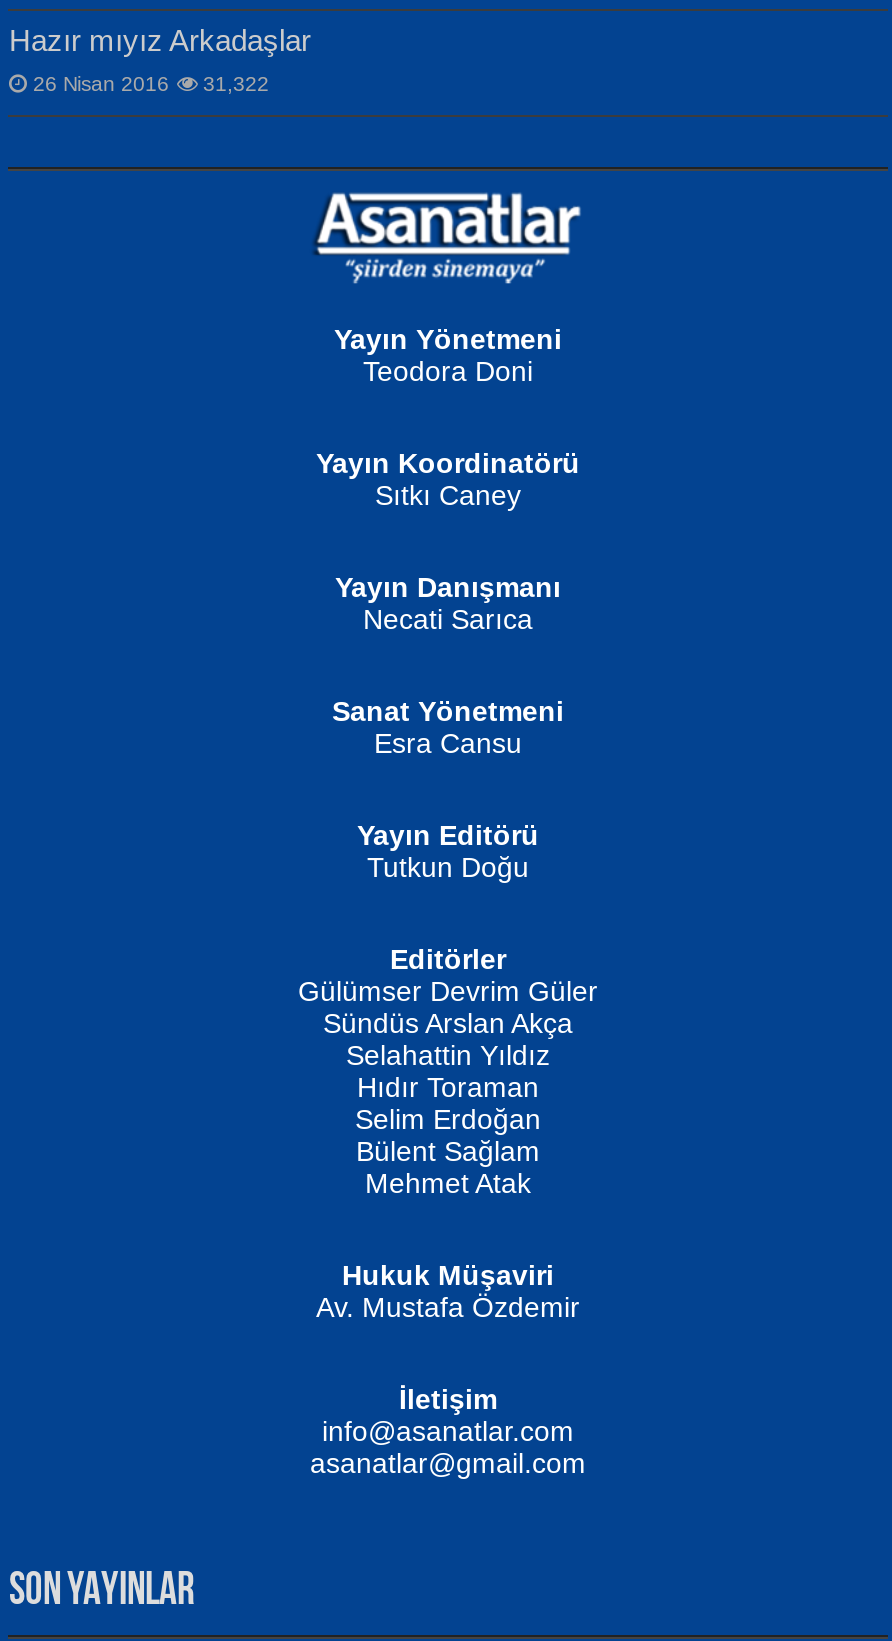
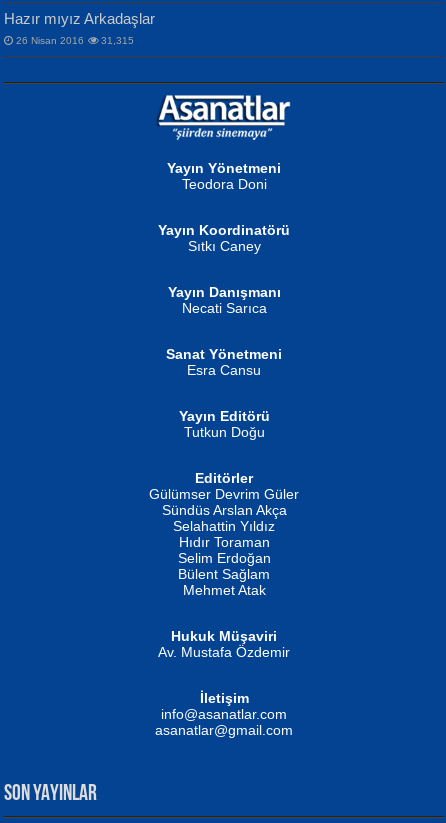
[33,73,269,95] 26 Nisan 2016 31,322 -> [16,35,134,46] 26 Nisan 2016 31,315

